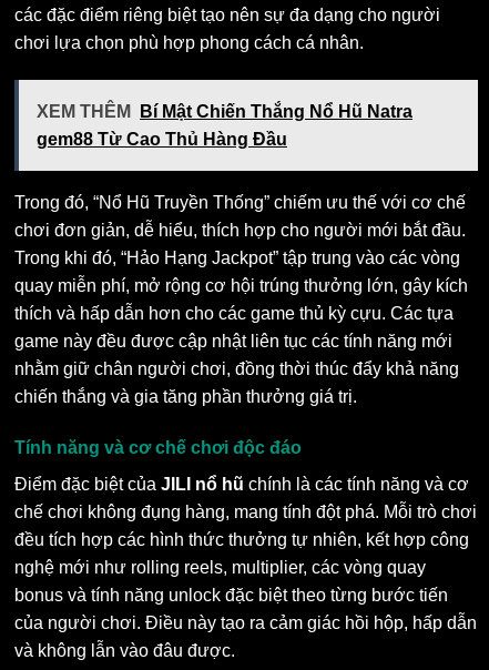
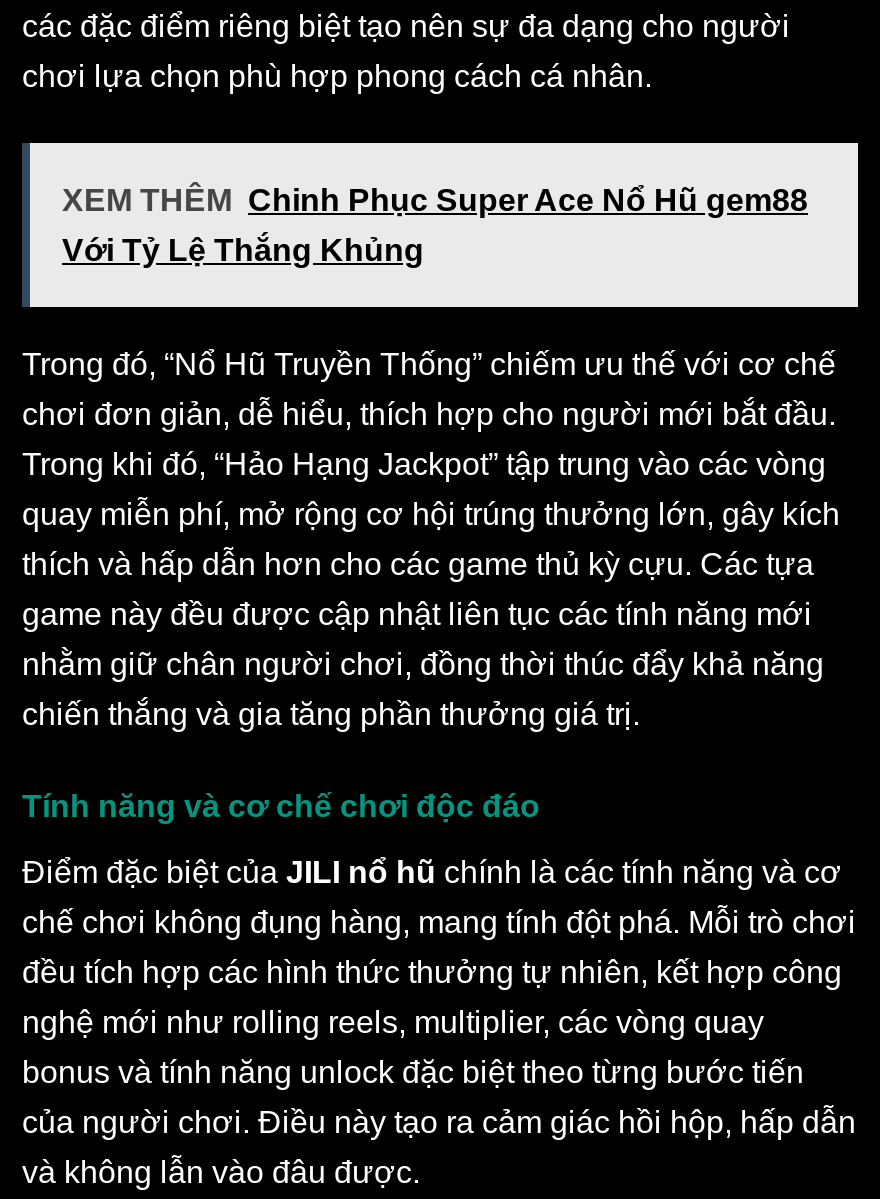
[37,102,412,121] XEM THÊM Bí Mật Chiến Thắng Nổ Hũ Natra -> [62,183,808,217] XEM THÊM Chinh Phục Super Ace Nổ Hũ gem88
[37,130,287,149] gem88 Từ Cao Thủ Hàng Đầu -> [62,233,424,267] Với Tỷ Lệ Thắng Khủng

